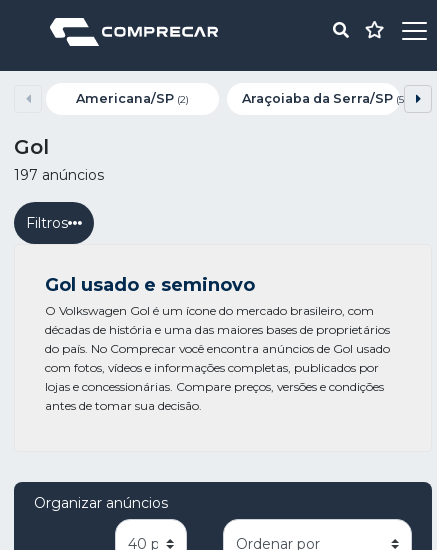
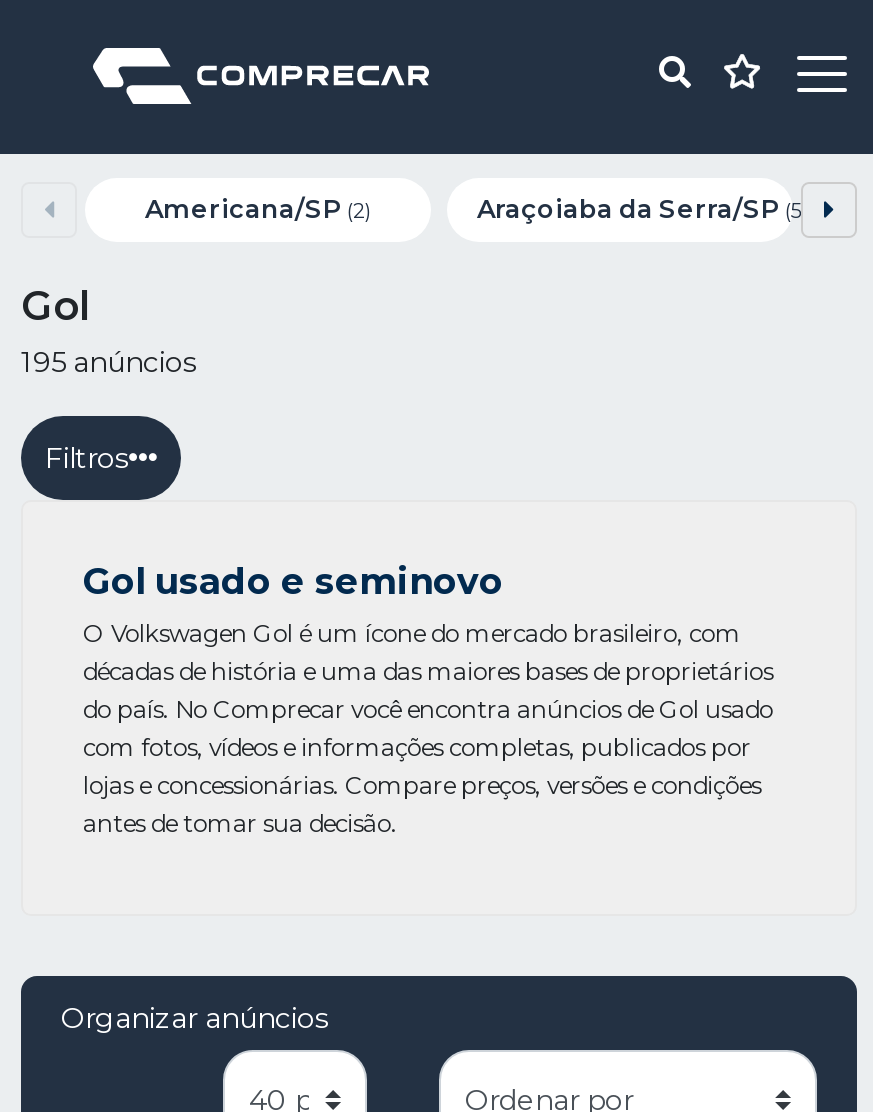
[14,166,104,184] 197 anúncios -> [21,344,197,380] 195 anúncios

